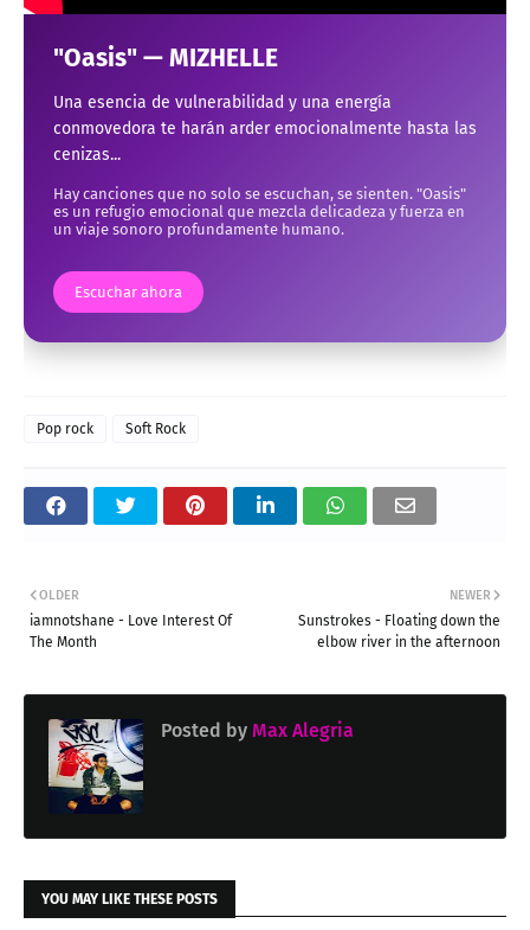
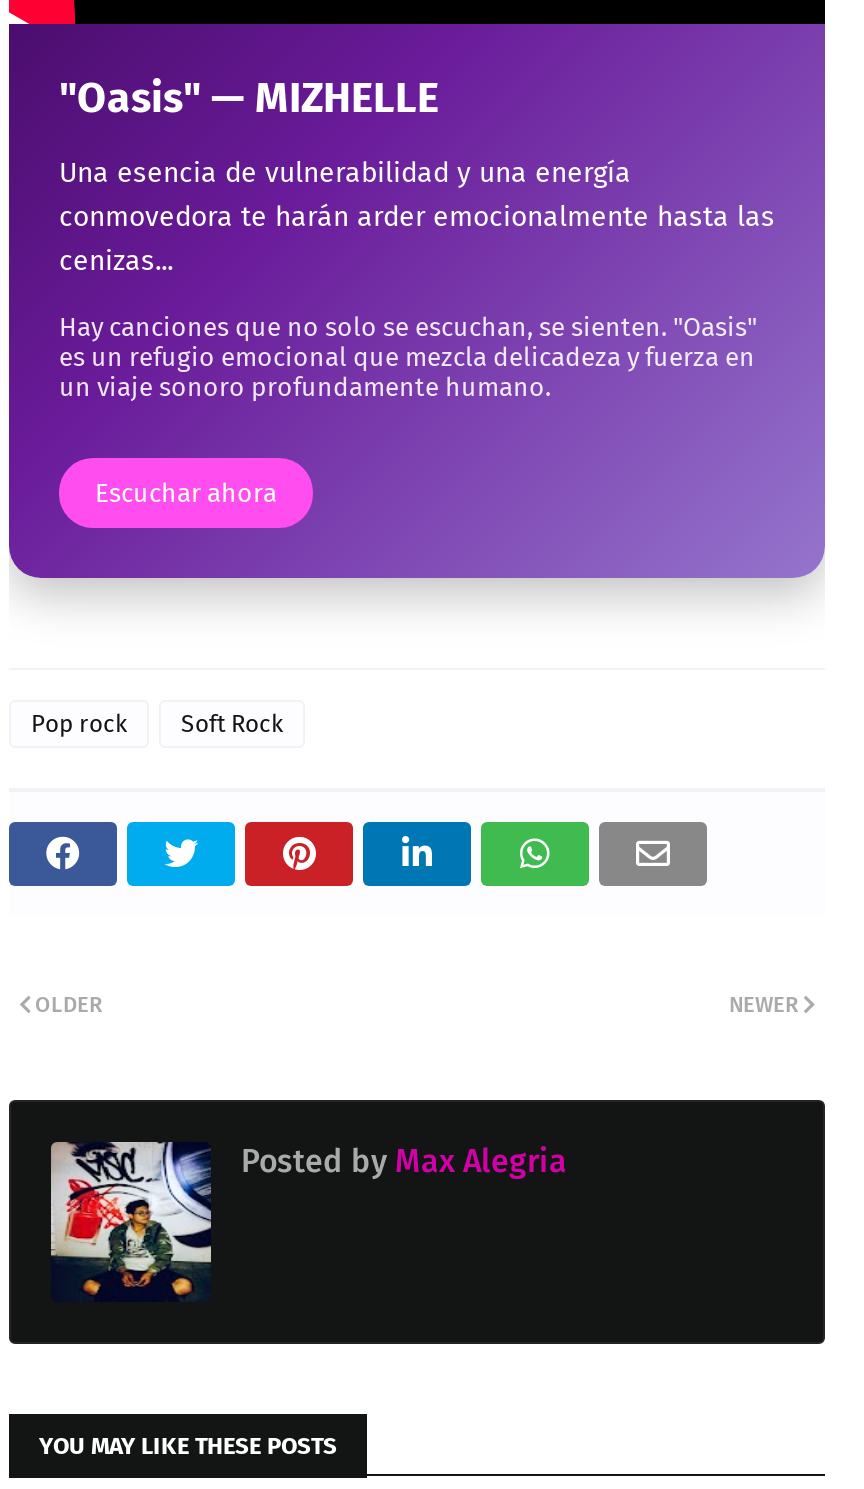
[30,613,232,651] iamnotshane - Love Interest Of | The Month -> none
[298,613,500,651] Sunstrokes - Floating down the | elbow river in the afternoon -> none

